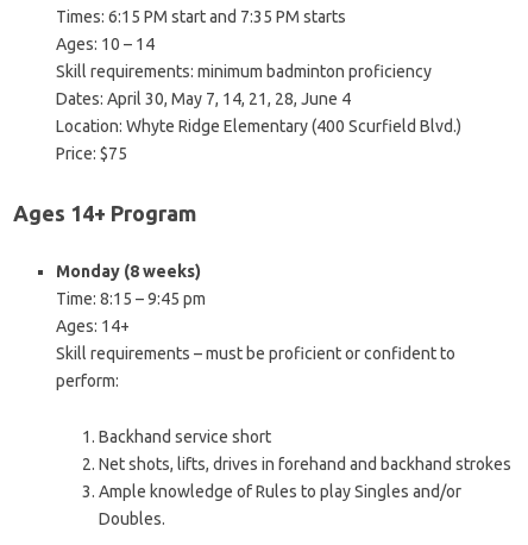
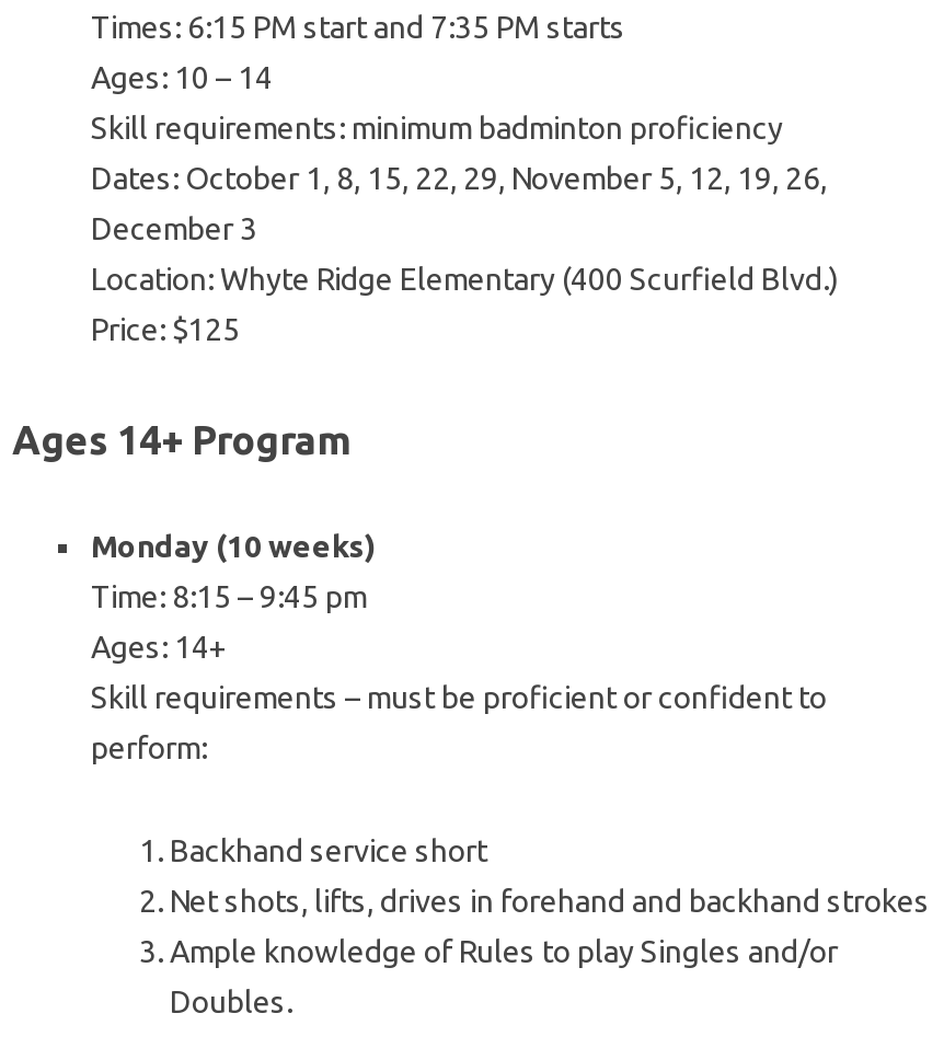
[56,89,351,108] Dates: April 30, May 7, 14, 21, 28, June 4 -> [91,161,827,246] Dates: October 1, 8, 15, 22, 29, November 5, 12, 19, 26, | December 3
[56,144,127,163] Price: $75 -> [91,312,240,347] Price: $125
[56,262,201,281] Monday (8 weeks) -> [91,529,376,564] Monday (10 weeks)

